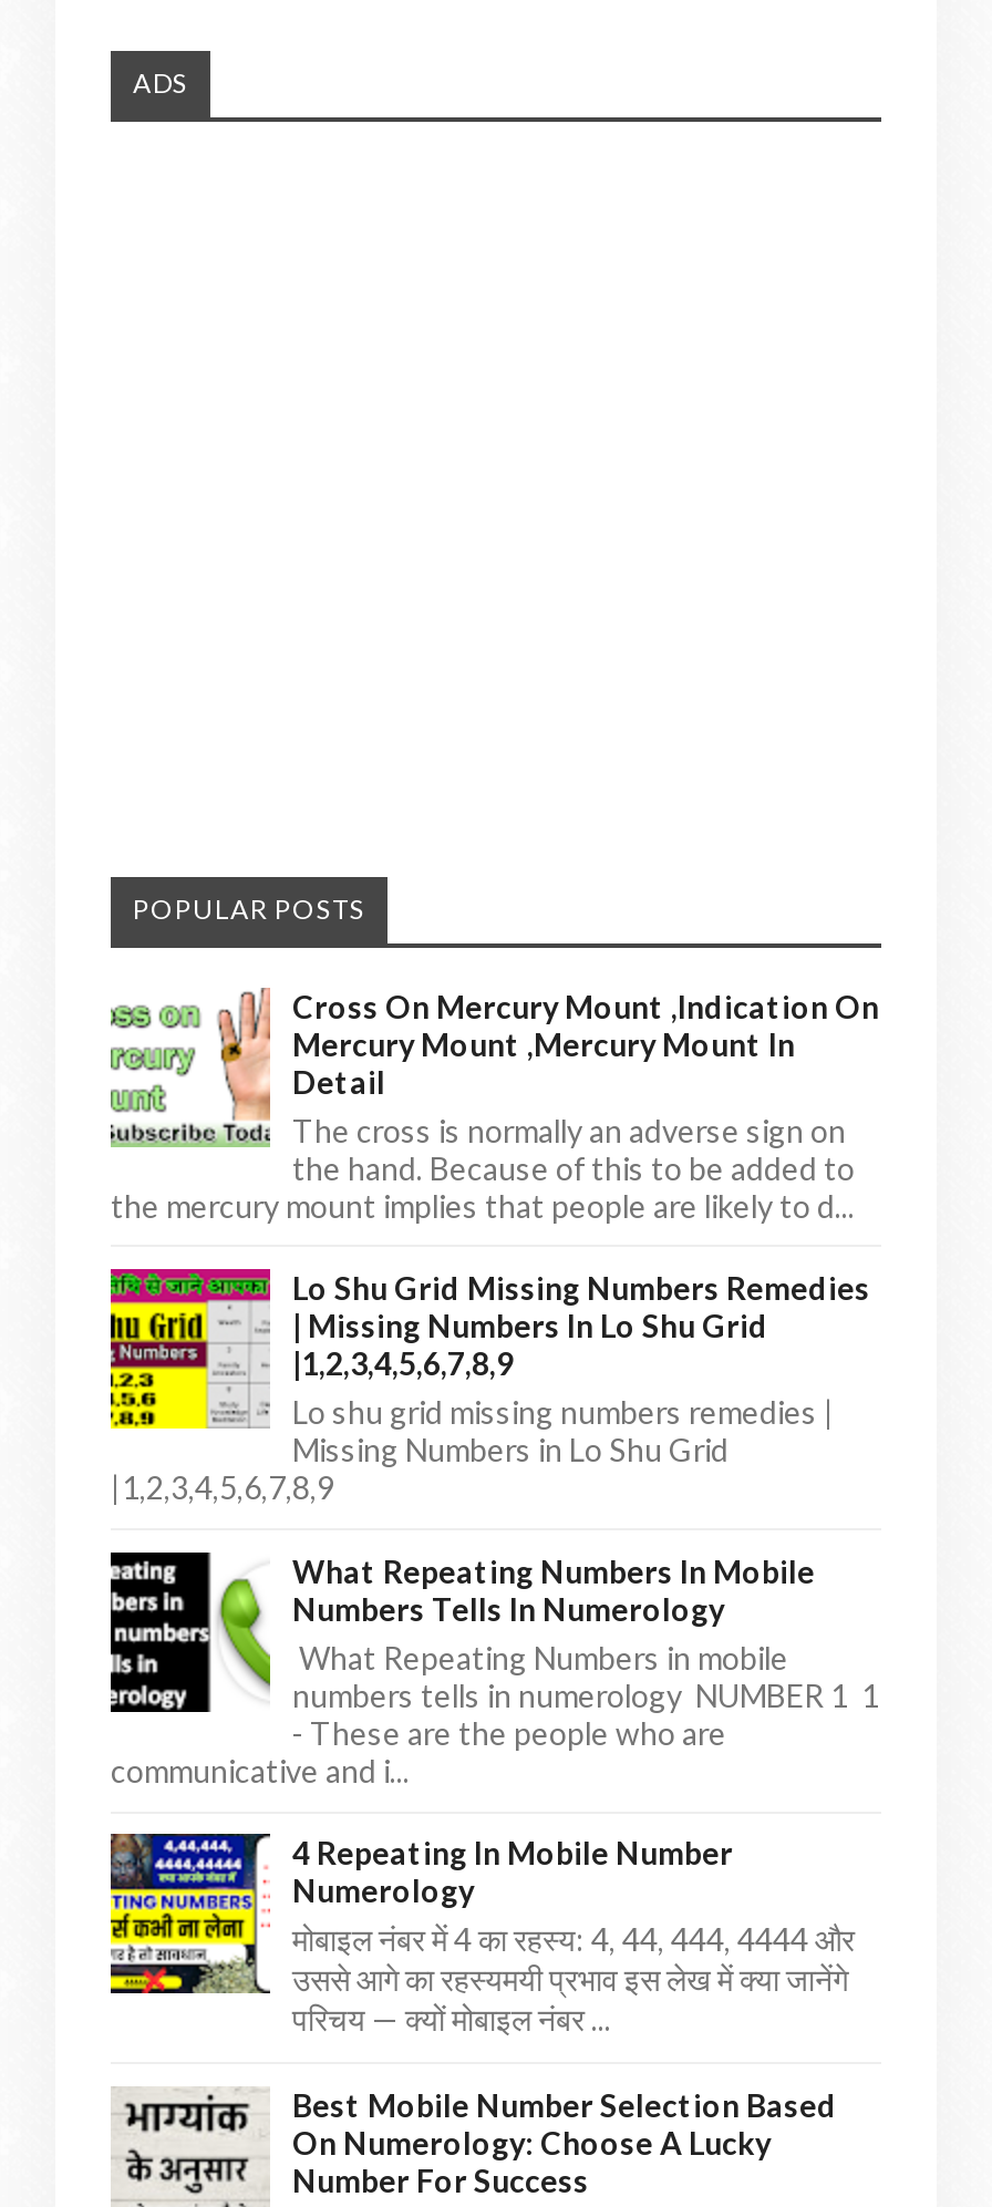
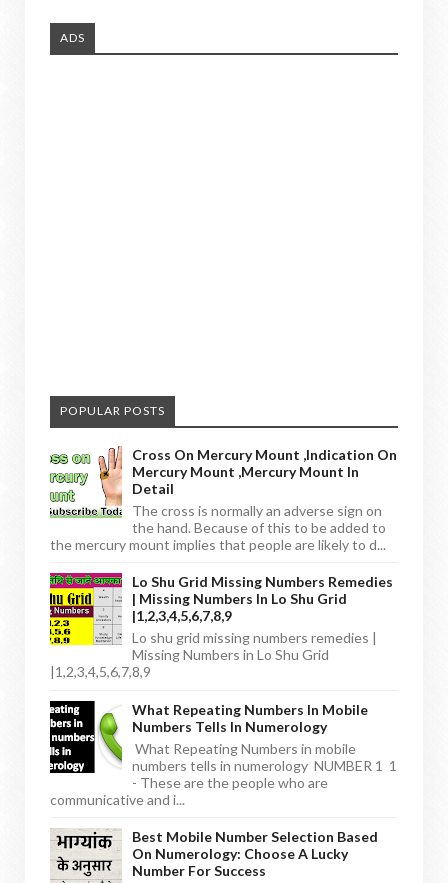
[108,1829,855,2038] [image] | 4 Repeating In Mobile Number | Numerology | मोबाइल नंबर में 4 का रहस्य: 4, 44, 444, 4444 और | उससे आगे का रहस्यमयी प्रभाव इस लेख में क्या जानेंगे | परिचय — क्यों मोबाइल नंबर ... -> none

